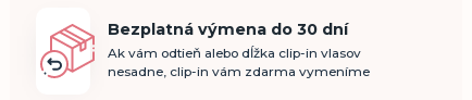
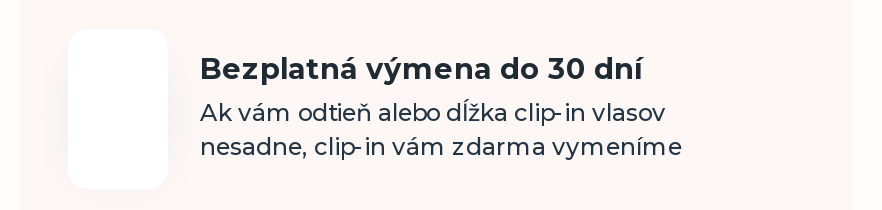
[39,23,96,79] [image] -> none

